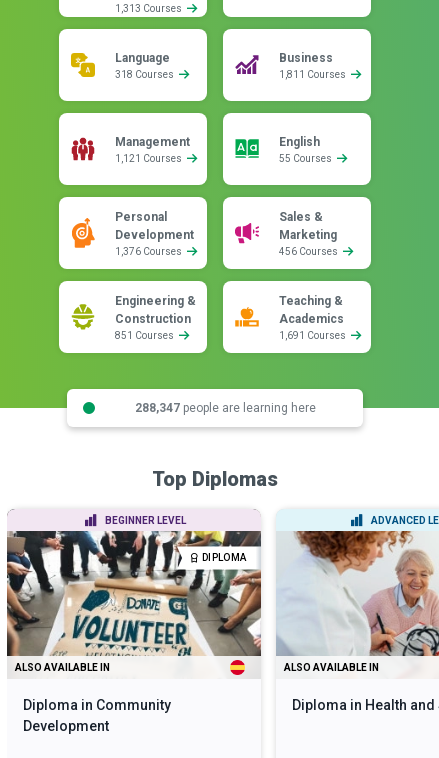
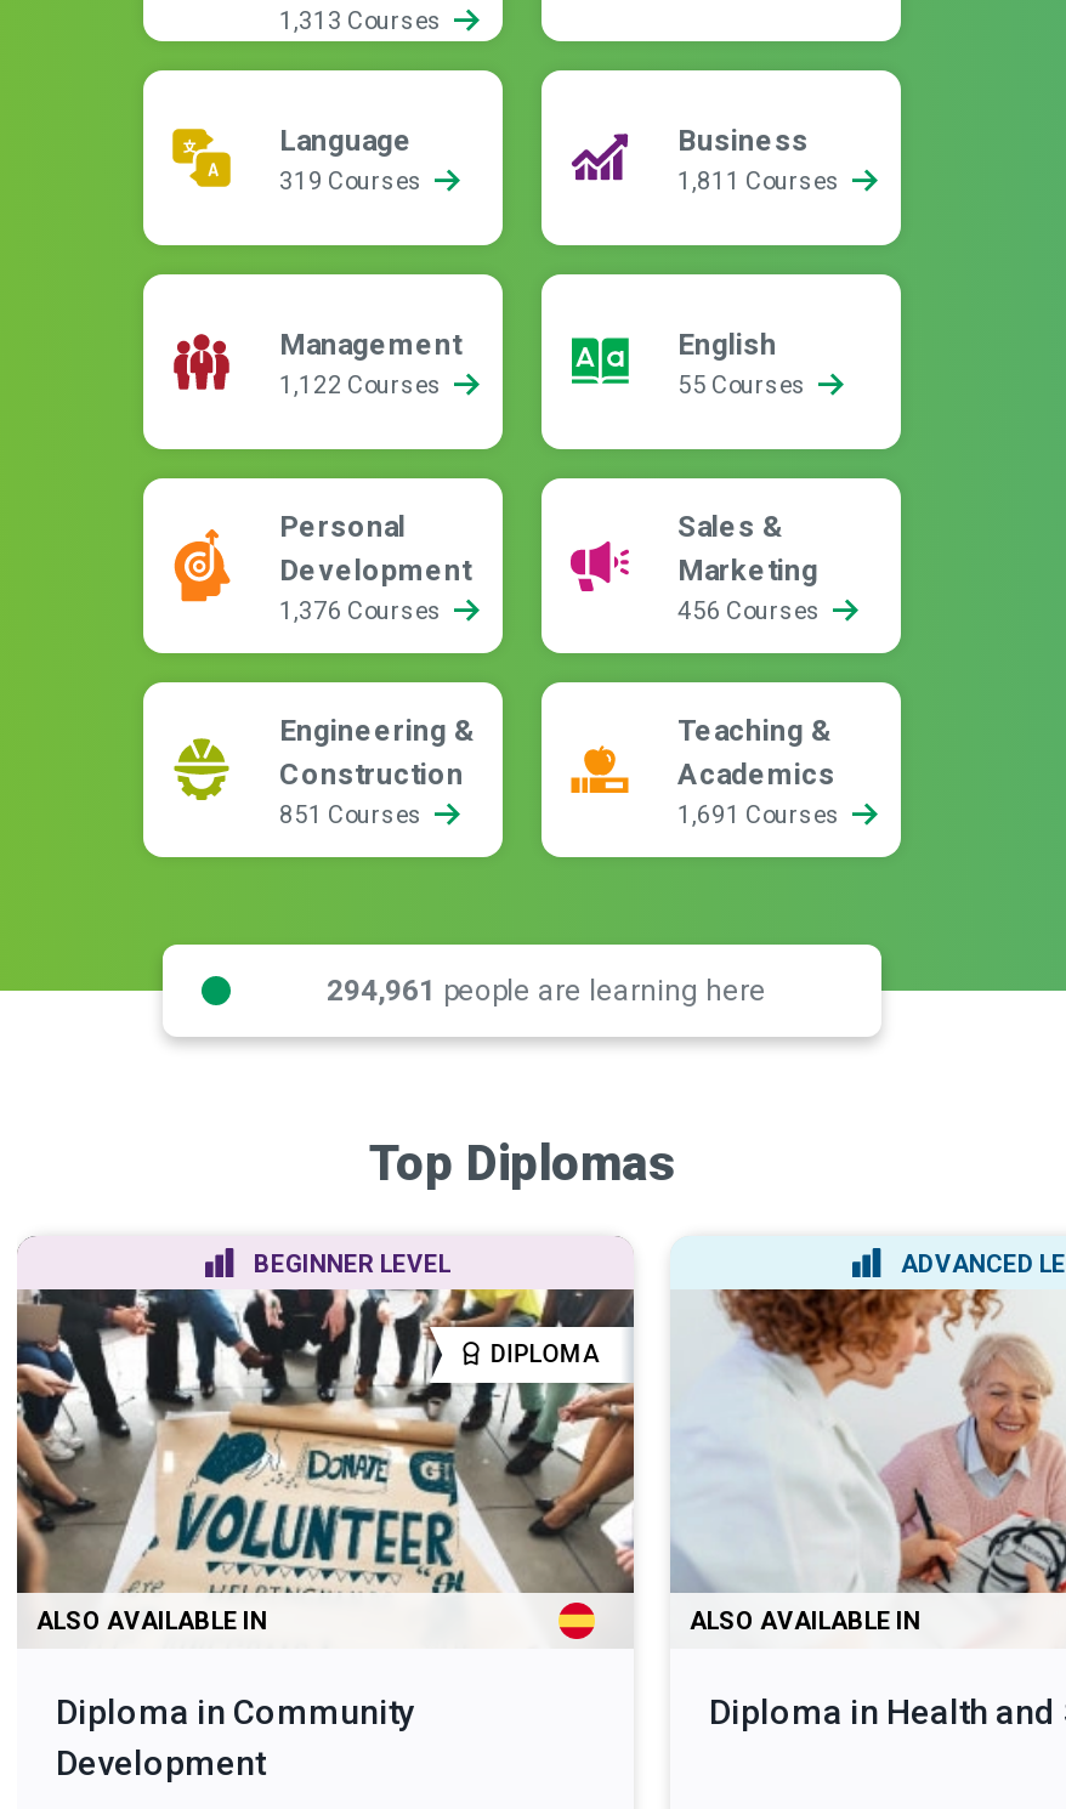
[115,69,176,80] 318 Courses -> [279,168,427,194] 319 Courses
[115,153,184,164] 1,121 Courses -> [279,372,447,398] 1,122 Courses
[134,400,315,414] 288,347 people are learning here -> [327,972,766,1006] 294,961 people are learning here

